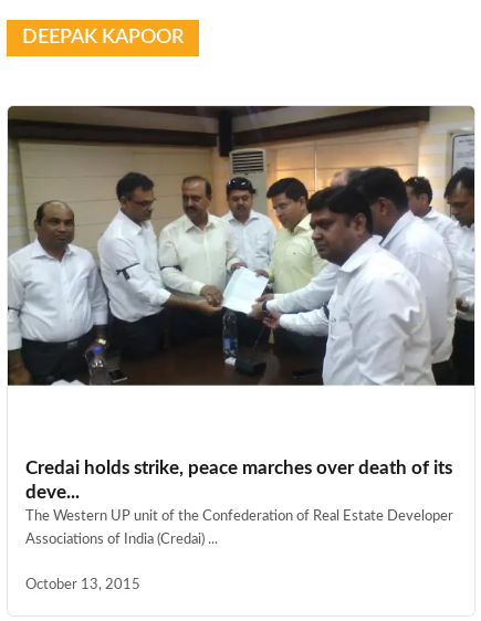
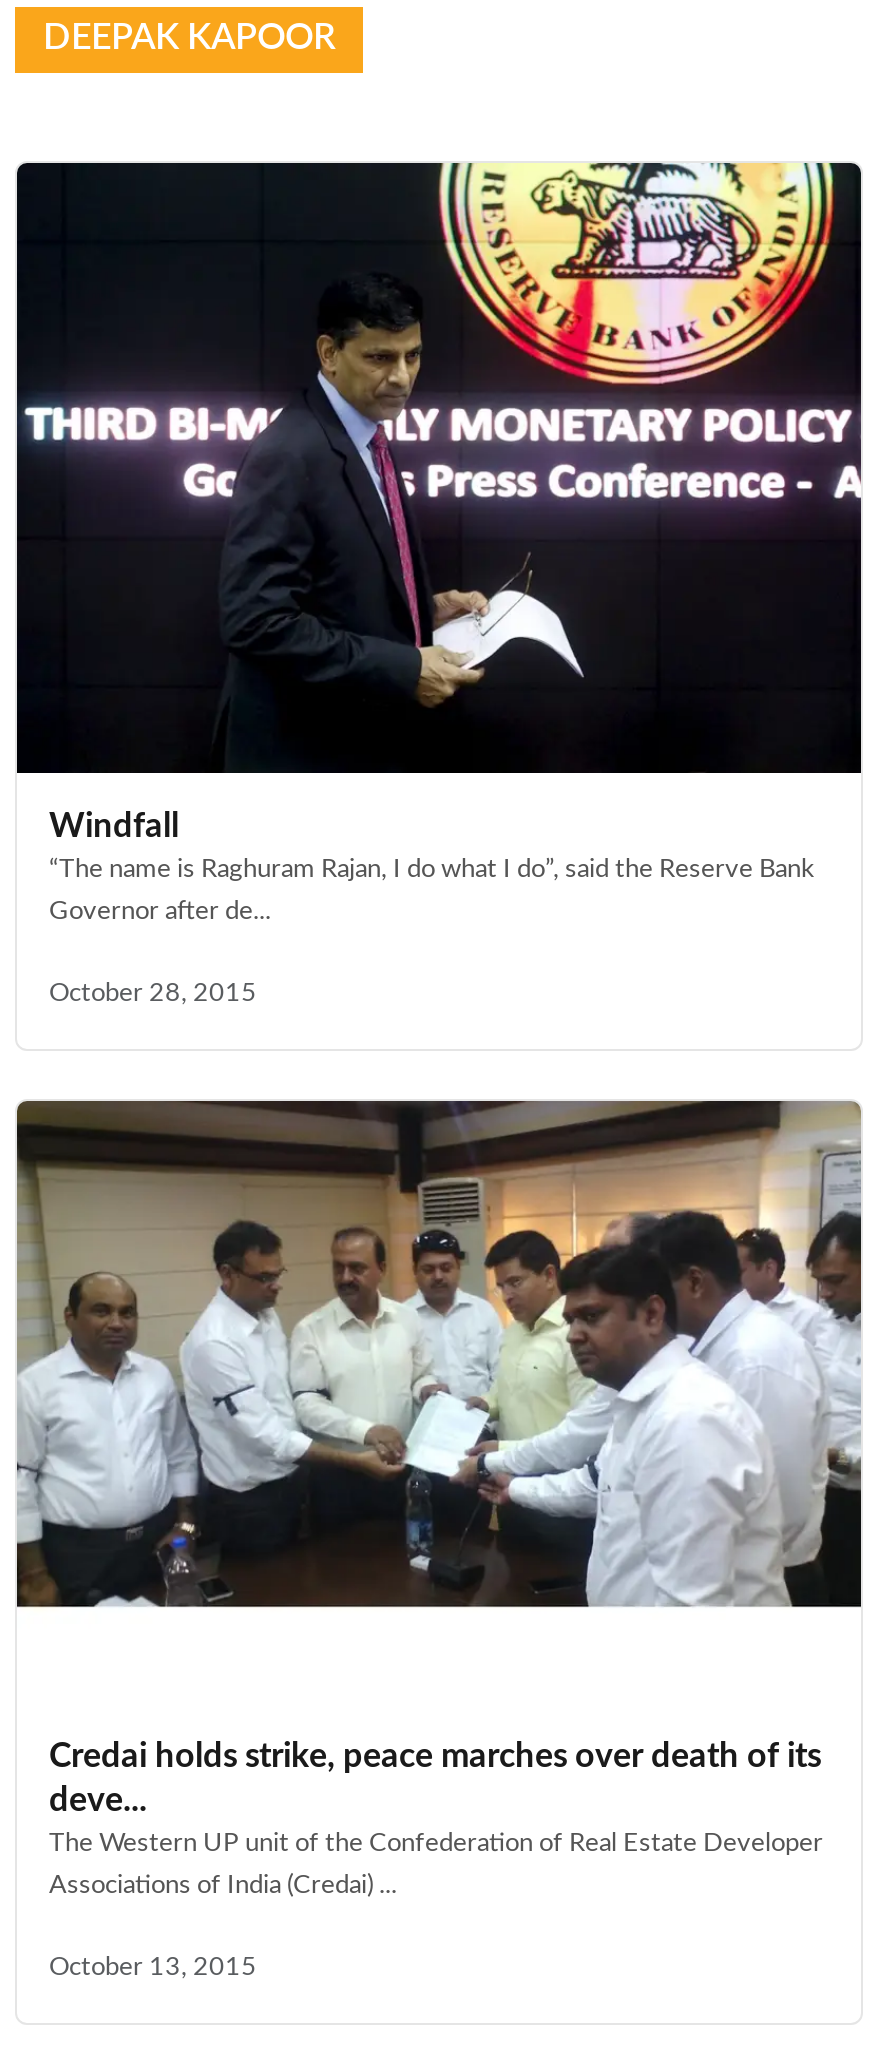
none -> [15,161,863,1005] [image] | Windfall | “The name is Raghuram Rajan, I do what I do”, said the Reserve Bank | Governor after de... | October 28, 2015

